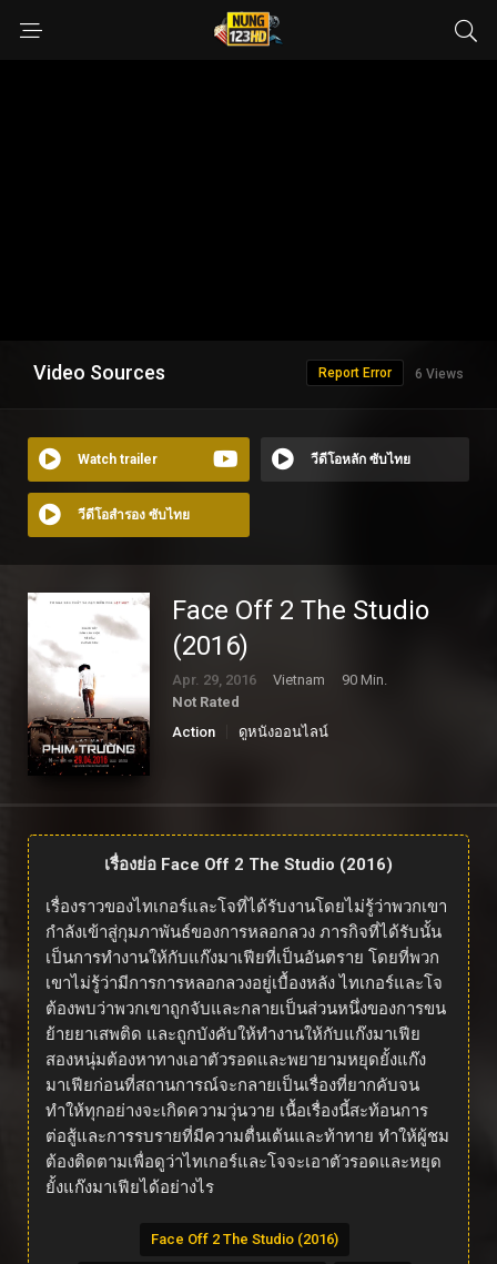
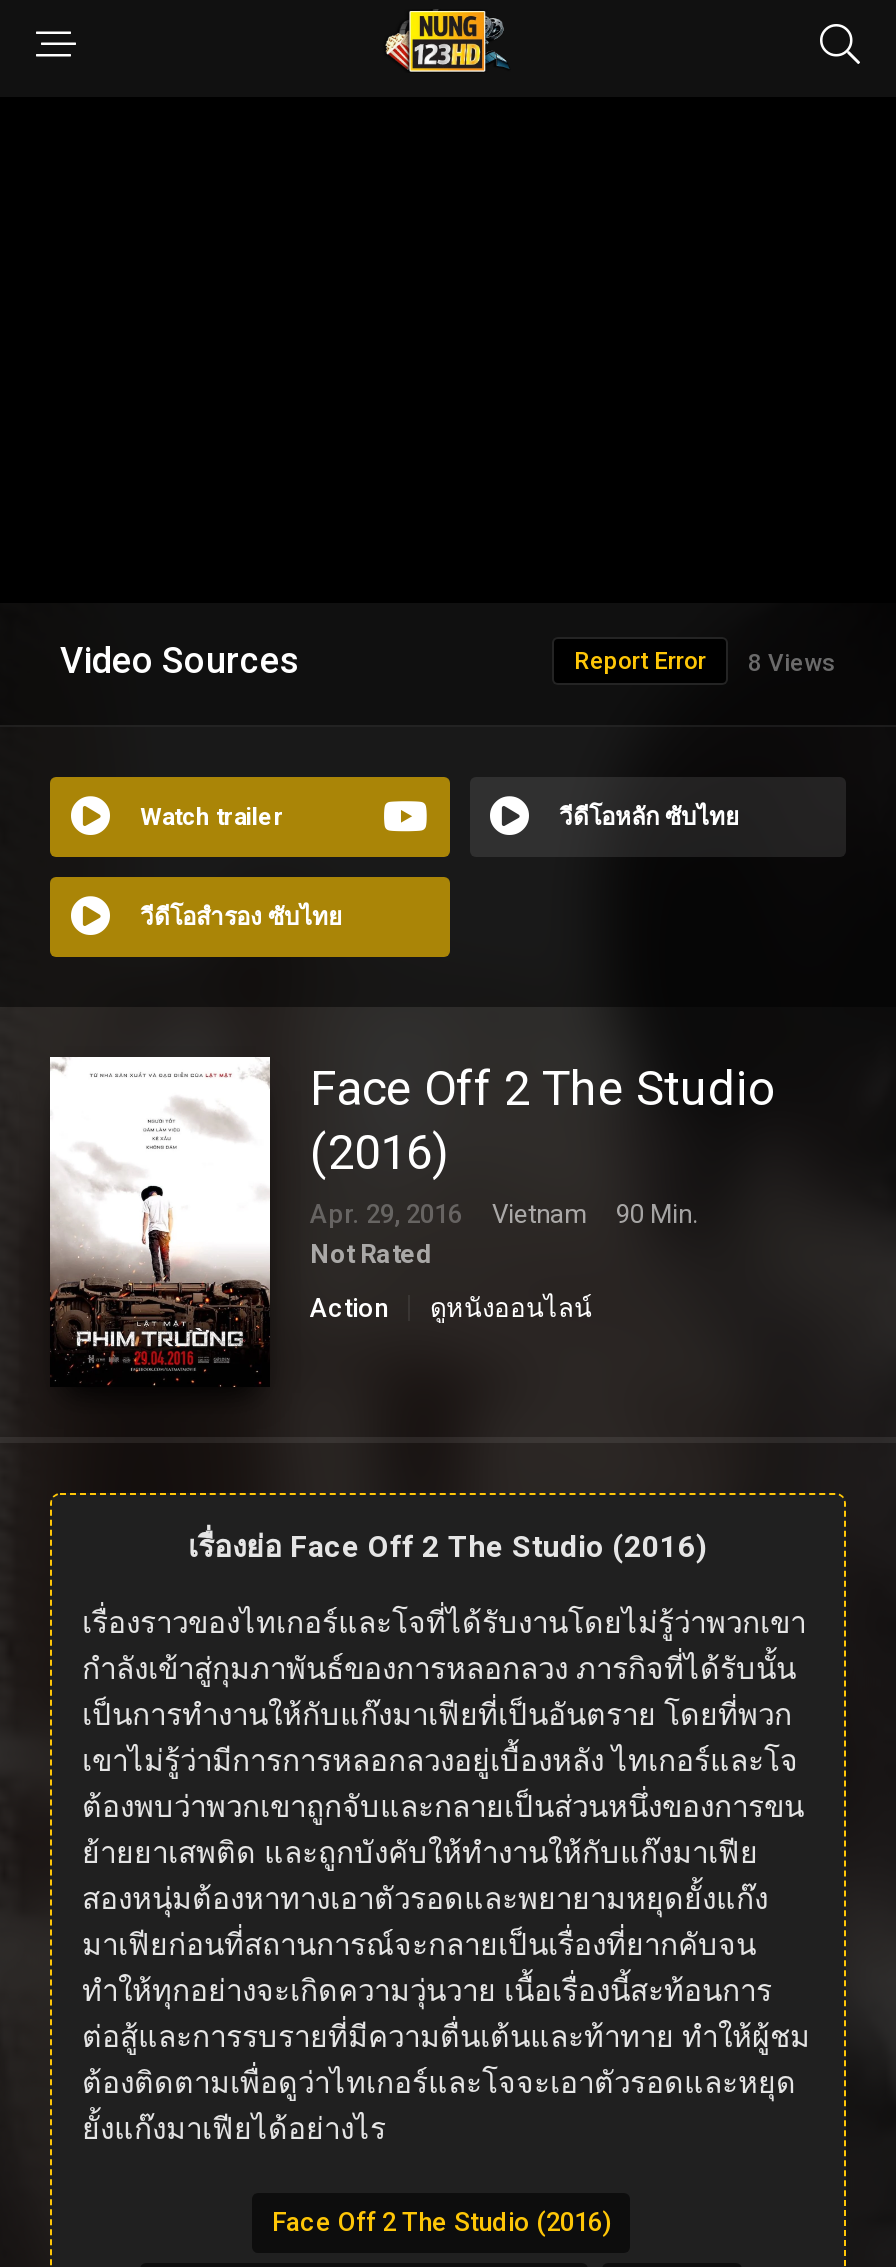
[318,365,464,382] Report Error 6 Views -> [574,647,836,677] Report Error 8 Views

